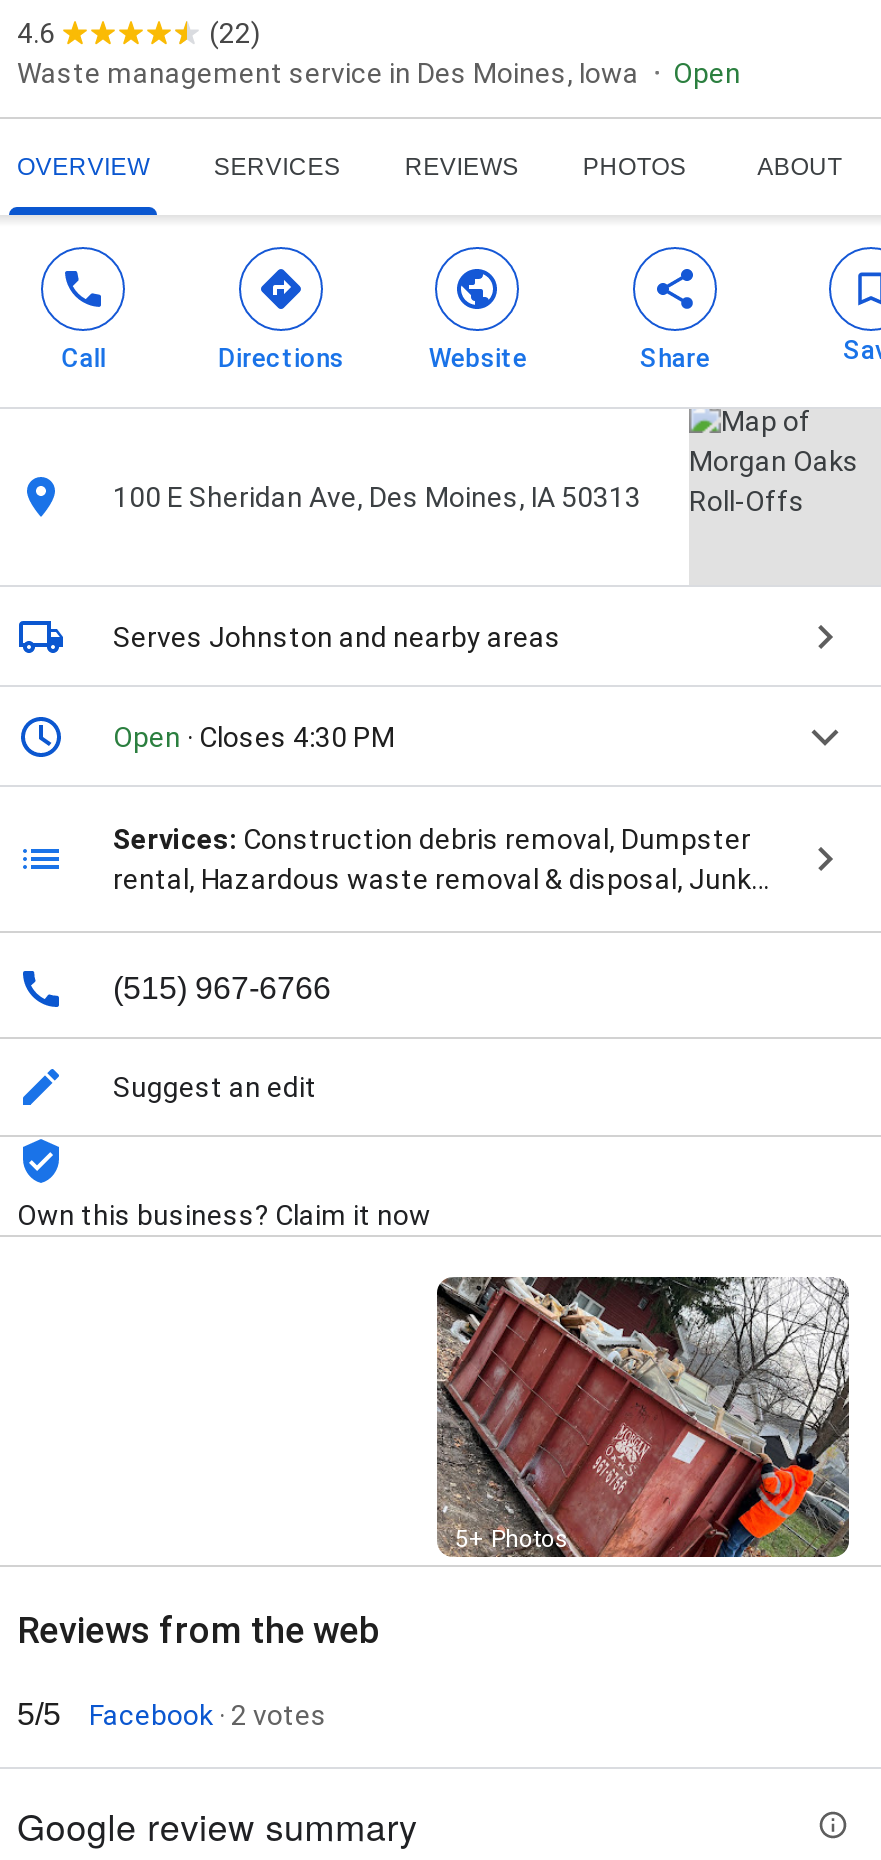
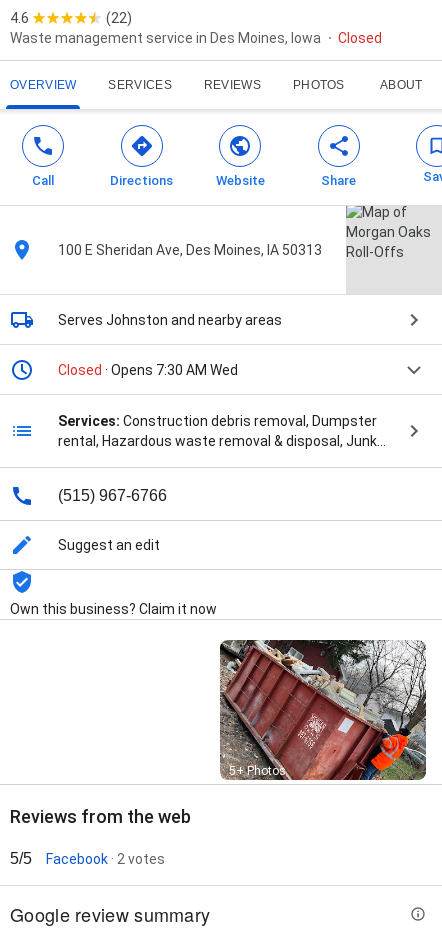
[673,57,741,89] Open -> [338,30,382,46] Closed
[113,721,395,753] Open · Closes 4:30 PM -> [58,362,238,378] Closed · Opens 7:30 AM Wed

